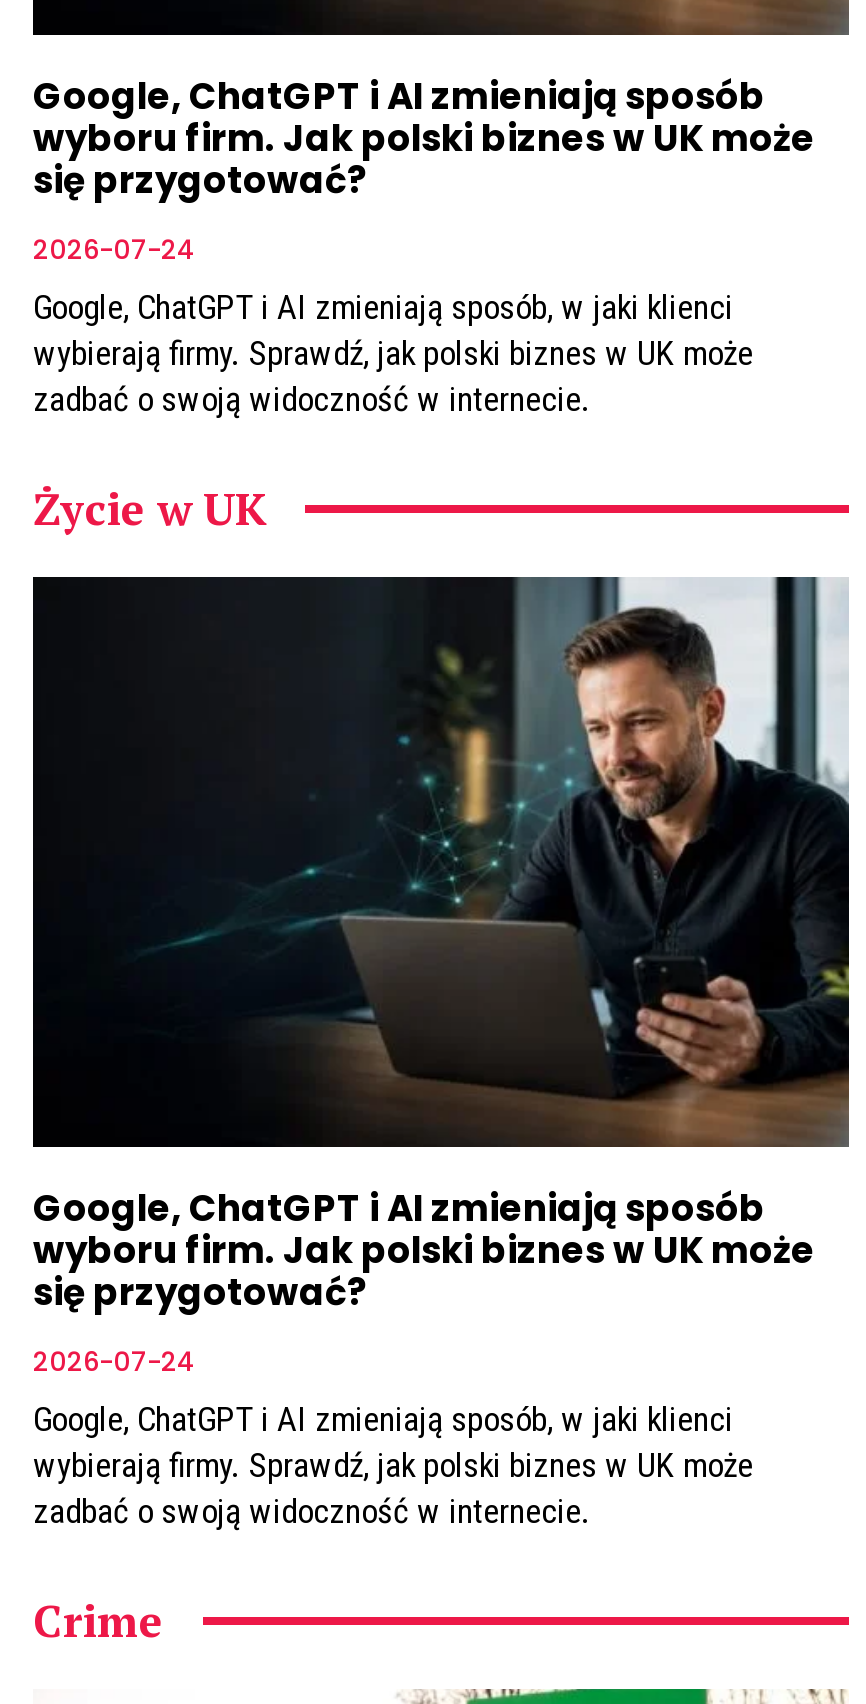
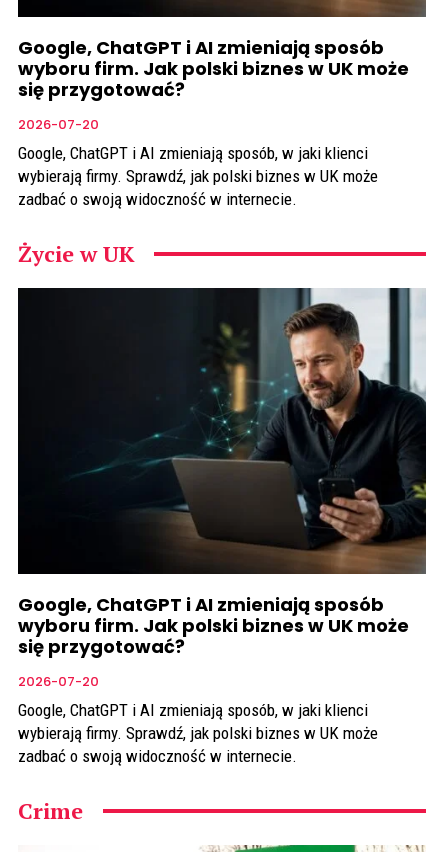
[33,231,195,269] 2026-07-24 -> [18,115,99,134] 2026-07-20
[33,1344,195,1382] 2026-07-24 -> [18,672,99,691] 2026-07-20

